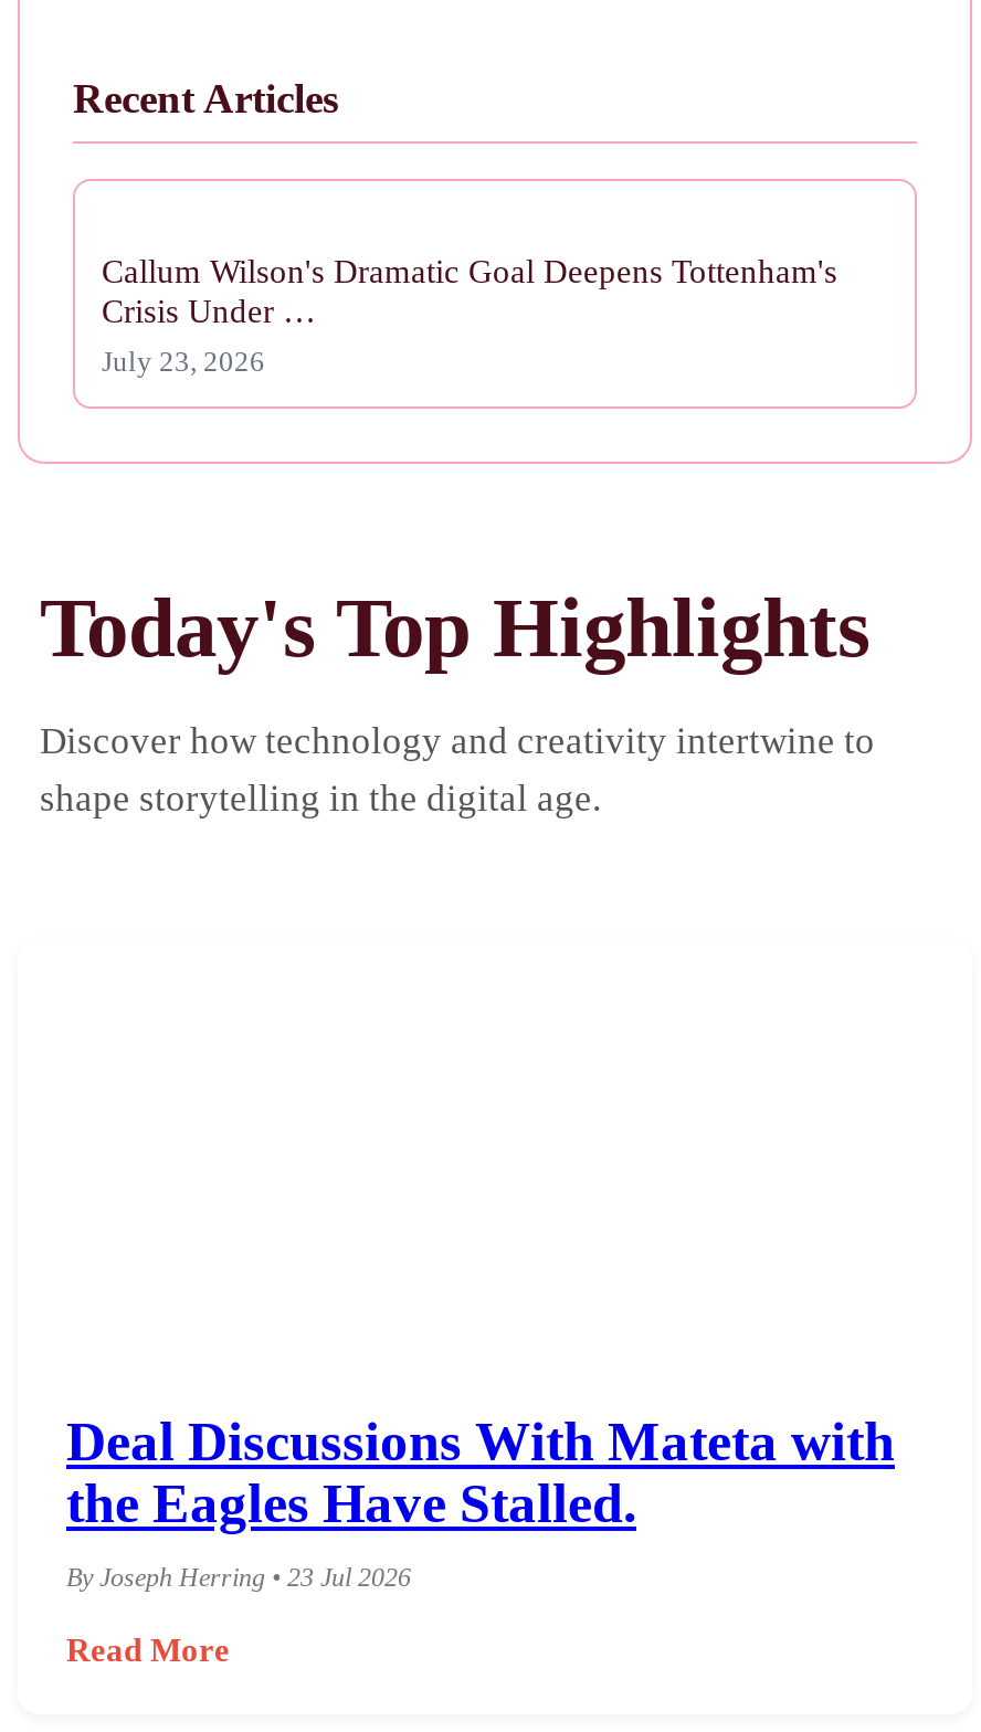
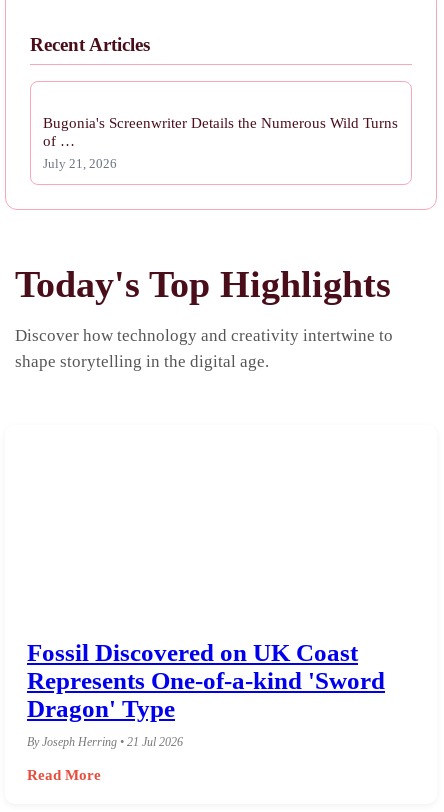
[102,252,837,329] Callum Wilson's Dramatic Goal Deepens Tottenham's | Crisis Under … -> [43,114,398,149] Bugonia's Screenwriter Details the Numerous Wild Turns | of …
[102,347,265,378] July 23, 2026 -> [43,157,117,171] July 21, 2026
[66,1412,895,1534] Deal Discussions With Mateta with | the Eagles Have Stalled. -> [27,639,385,722] Fossil Discovered on UK Coast | Represents One-of-a-kind 'Sword | Dragon' Type
[66,1563,411,1593] By Joseph Herring • 23 Jul 2026 -> [27,735,183,749] By Joseph Herring • 21 Jul 2026

